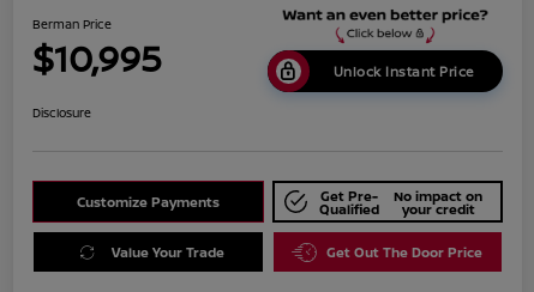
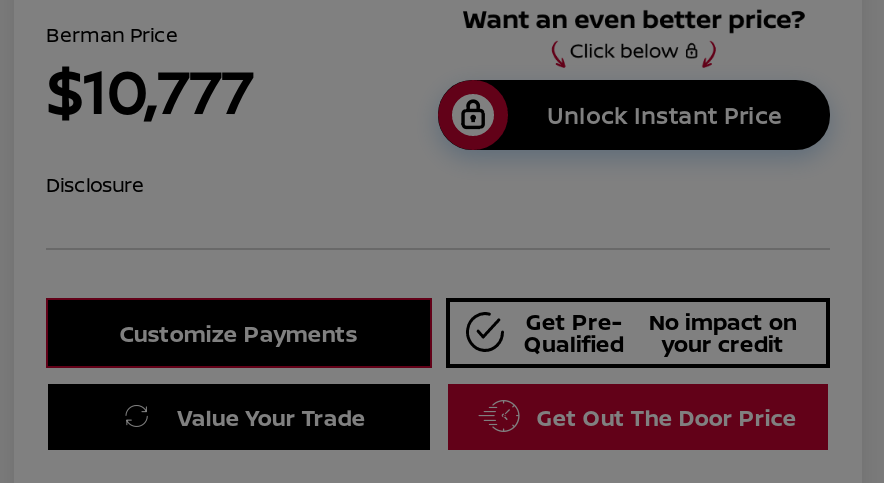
[32,33,162,82] $10,995 -> [46,51,252,133] $10,777

